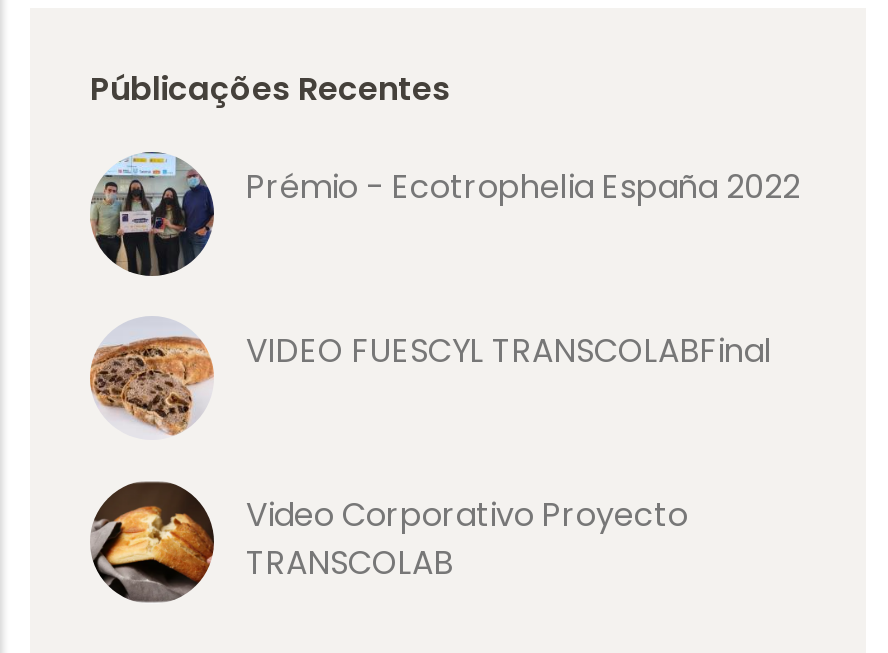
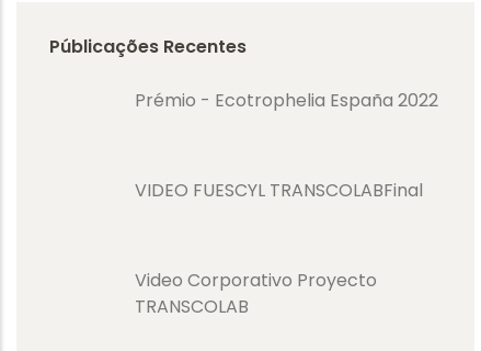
[88,150,216,278] [image] -> none
[88,318,216,436] [image] -> none
[90,480,216,604] [image] -> none

